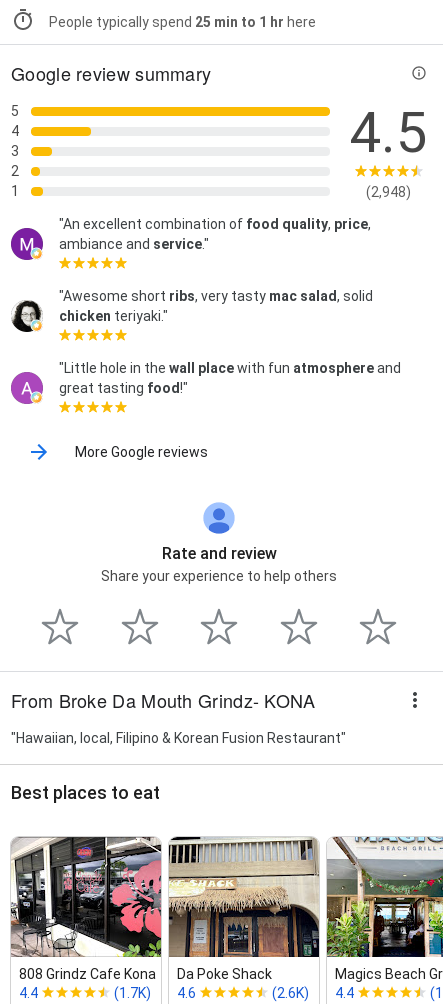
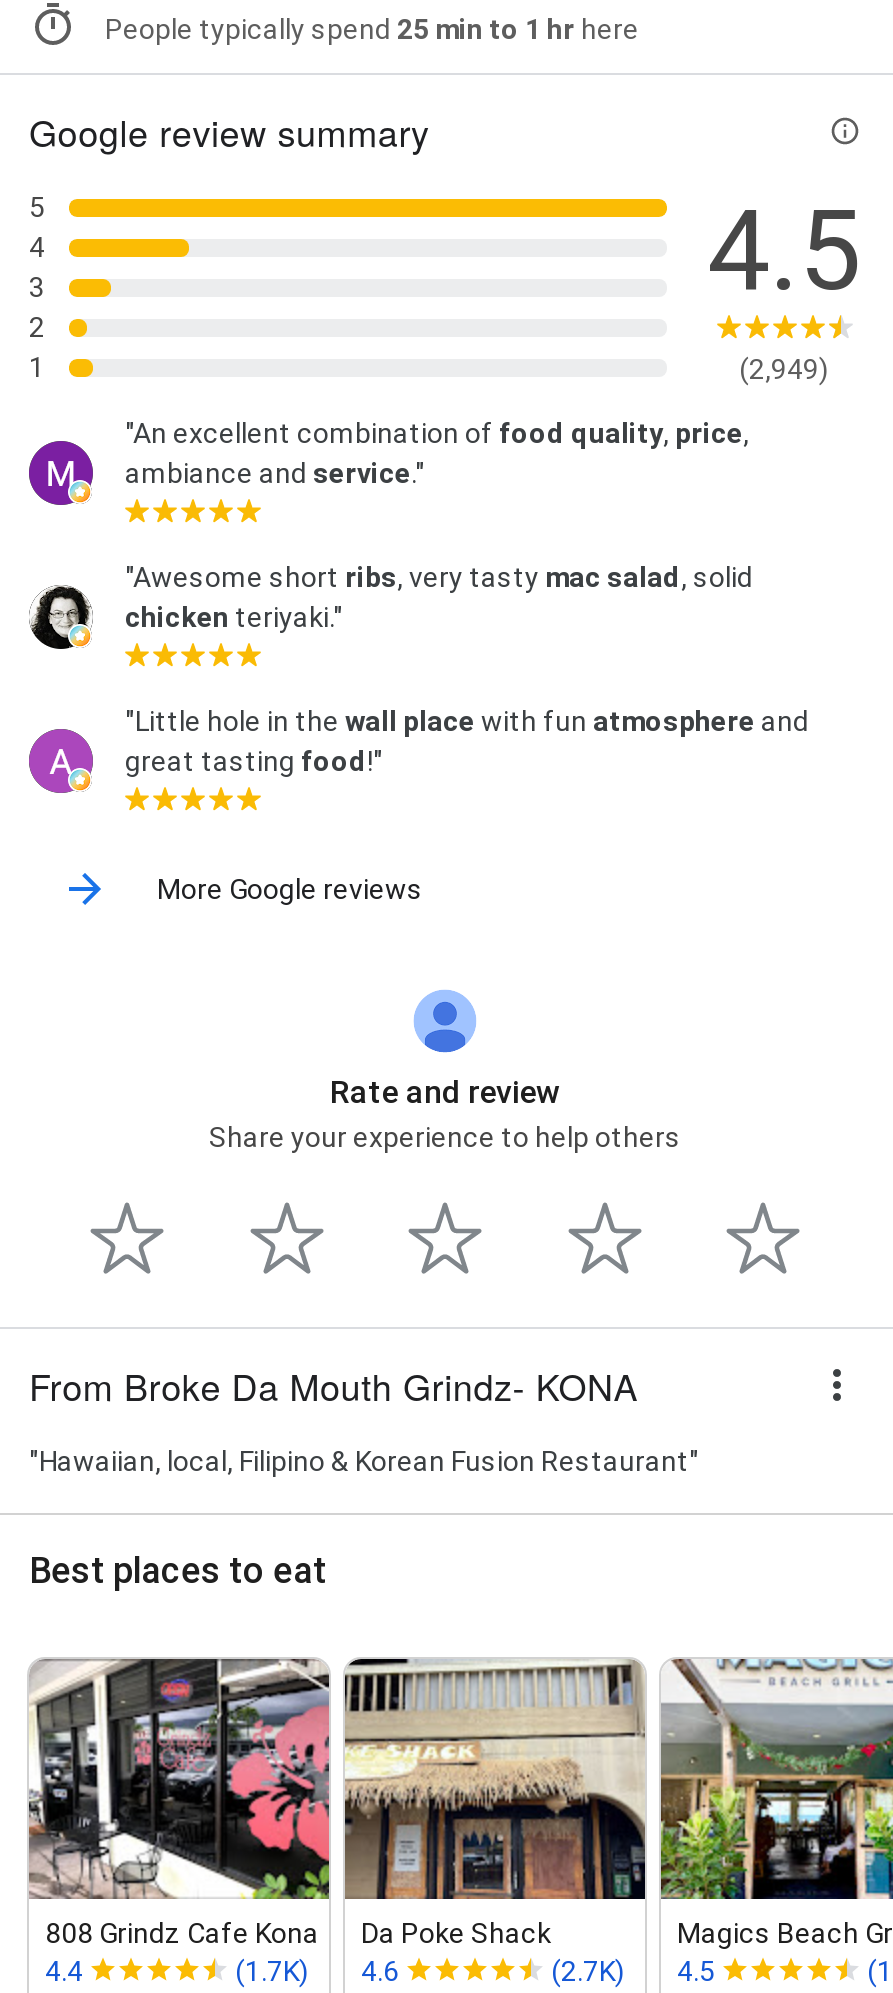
[366,184,411,200] (2,948) -> [739,352,829,384] (2,949)
[272,985,309,1001] (2.6K) -> [551,1954,625,1986] (2.7K)
[335,985,354,1001] 4.4 -> [677,1954,715,1986] 4.5

